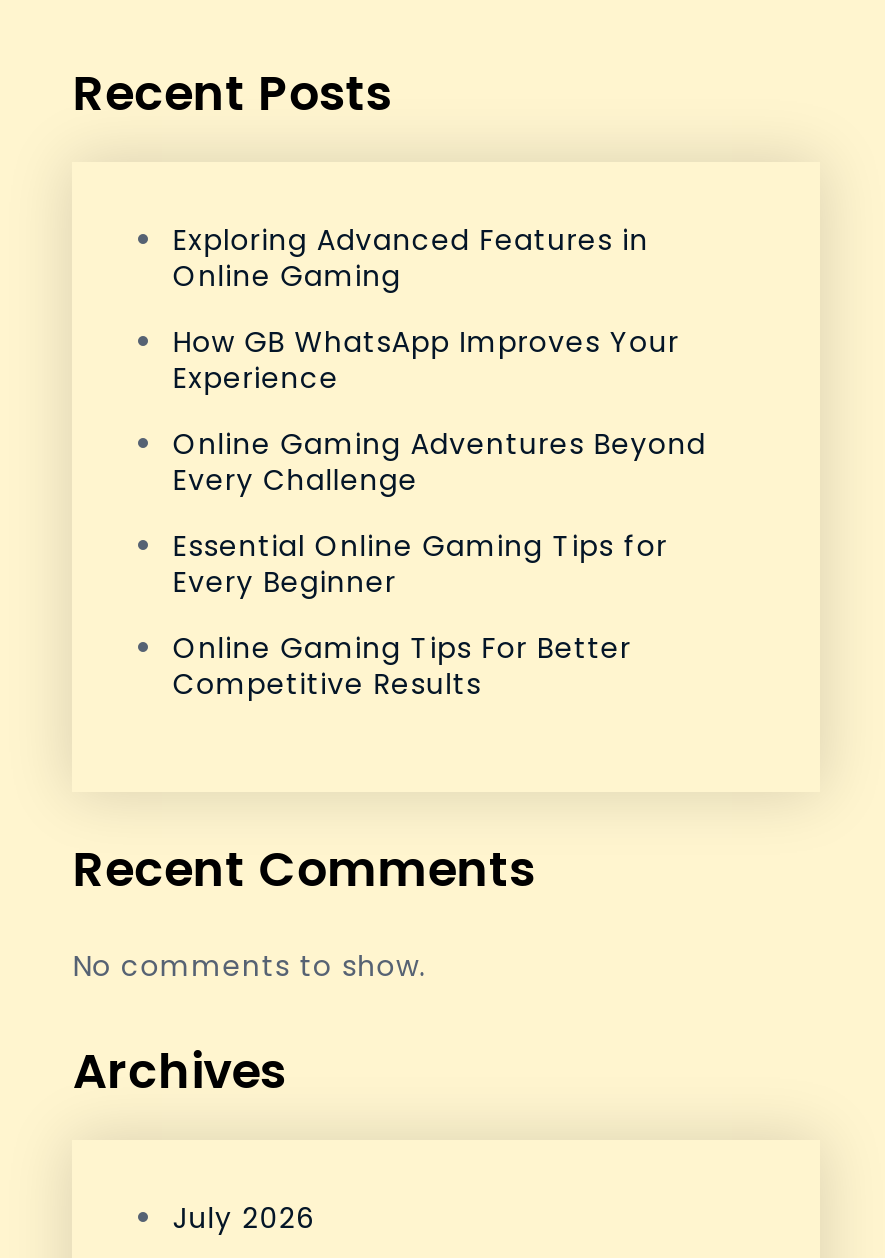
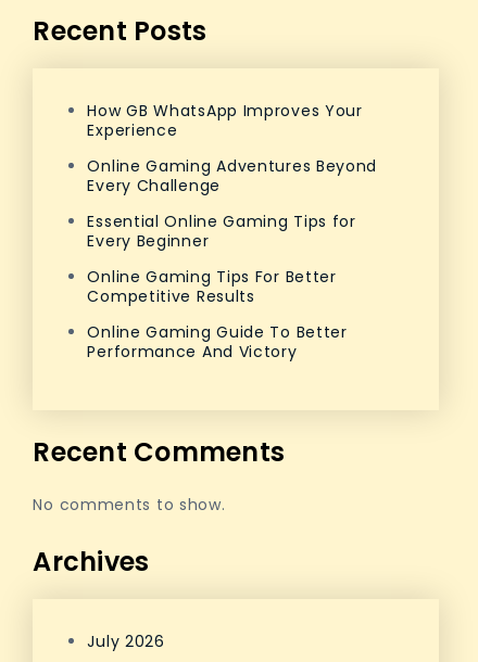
[173,220,649,296] Exploring Advanced Features in | Online Gaming -> none
moved [173,322,706,704] -> [87,100,377,307]: How GB WhatsApp Improves Your | Experience | Online Gaming Adventures Beyond | Every Challenge | Essential Online Gaming Tips for | Every Beginner | Online Gaming Tips For Better | Competitive Results
none -> [87,321,347,362] Online Gaming Guide To Better | Performance And Victory

